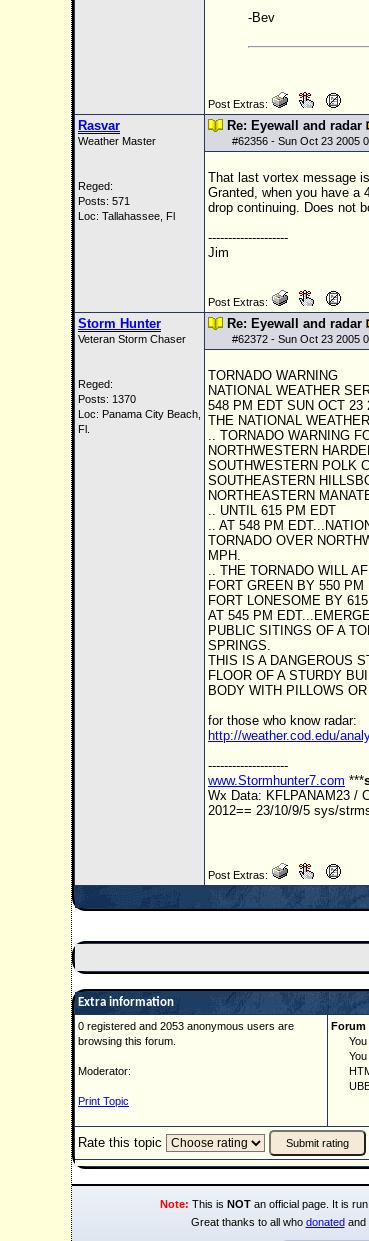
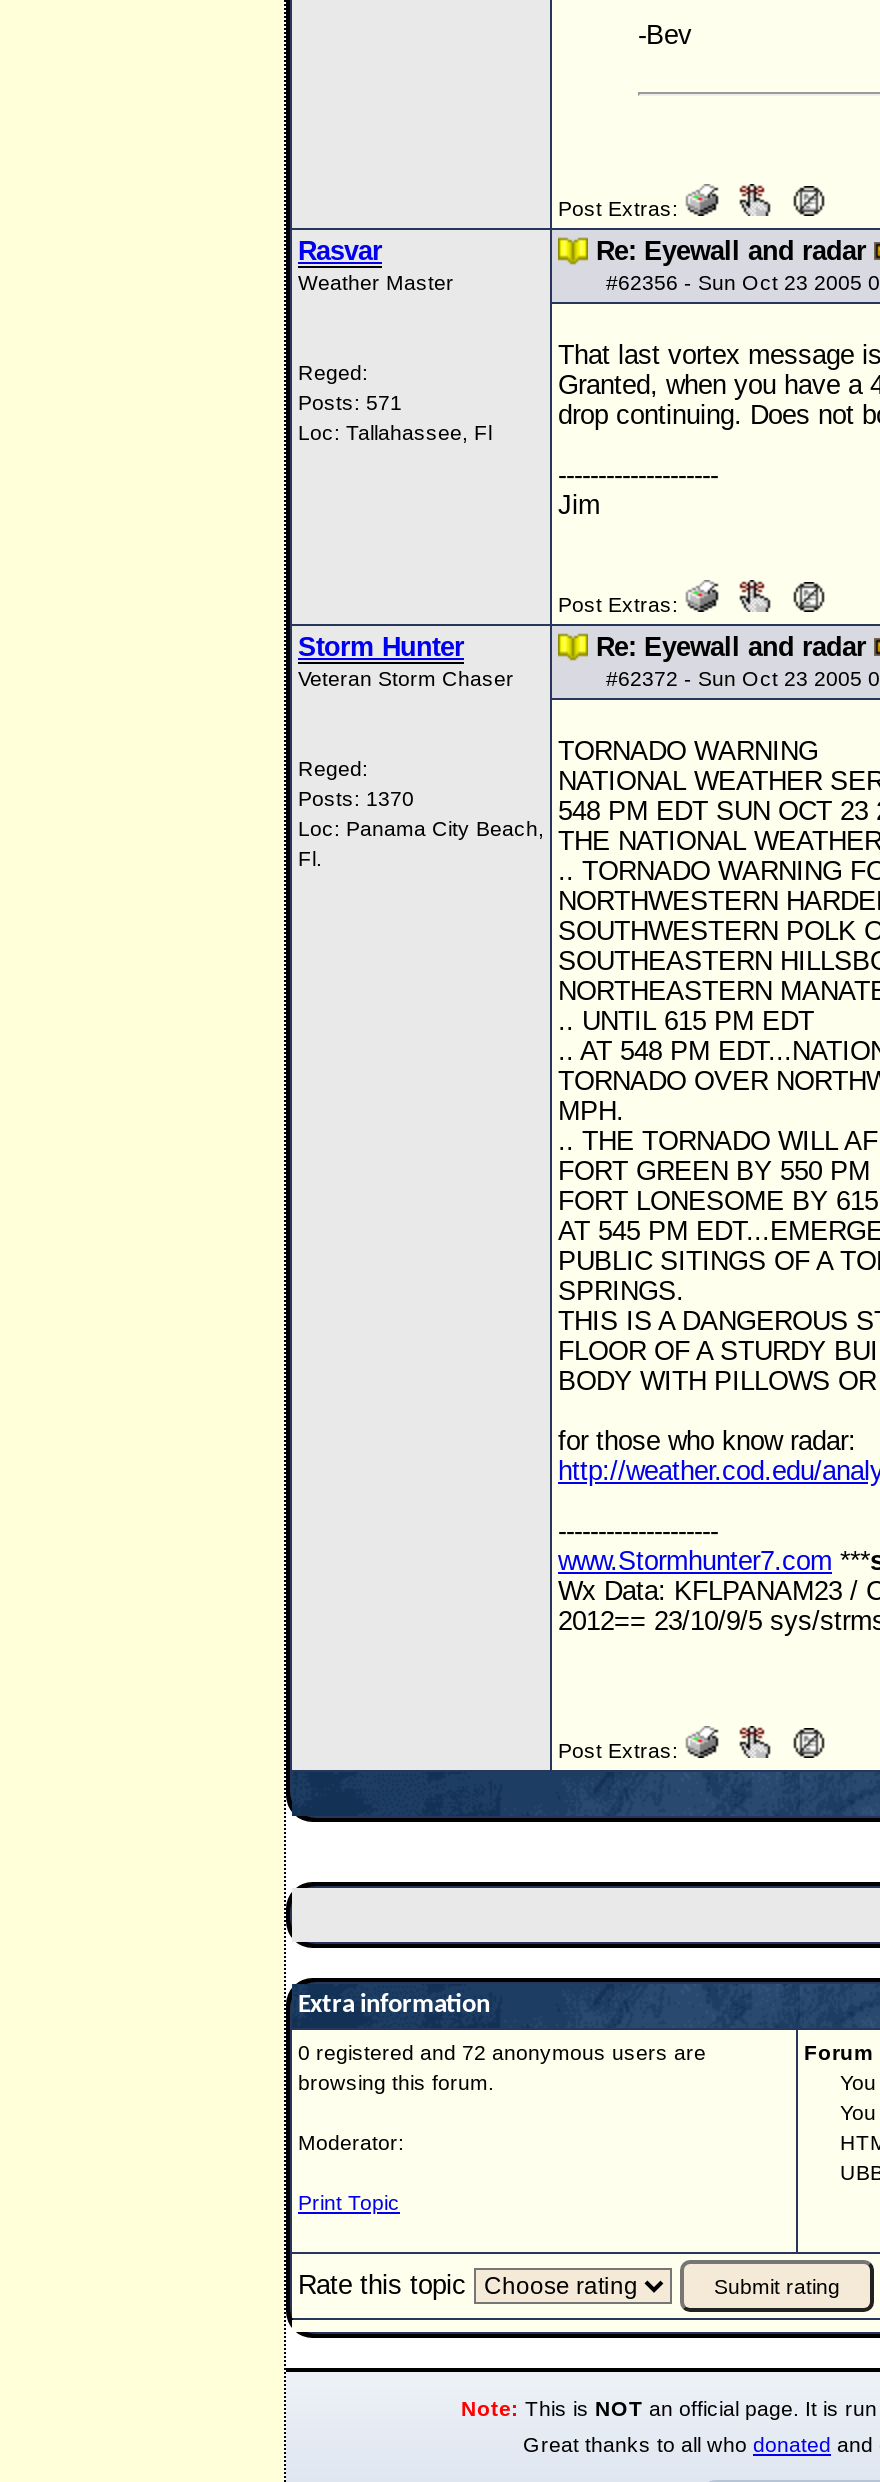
[78,1020,294,1032] 0 registered and 2053 anonymous users are -> [298,2040,706,2064] 0 registered and 72 anonymous users are

